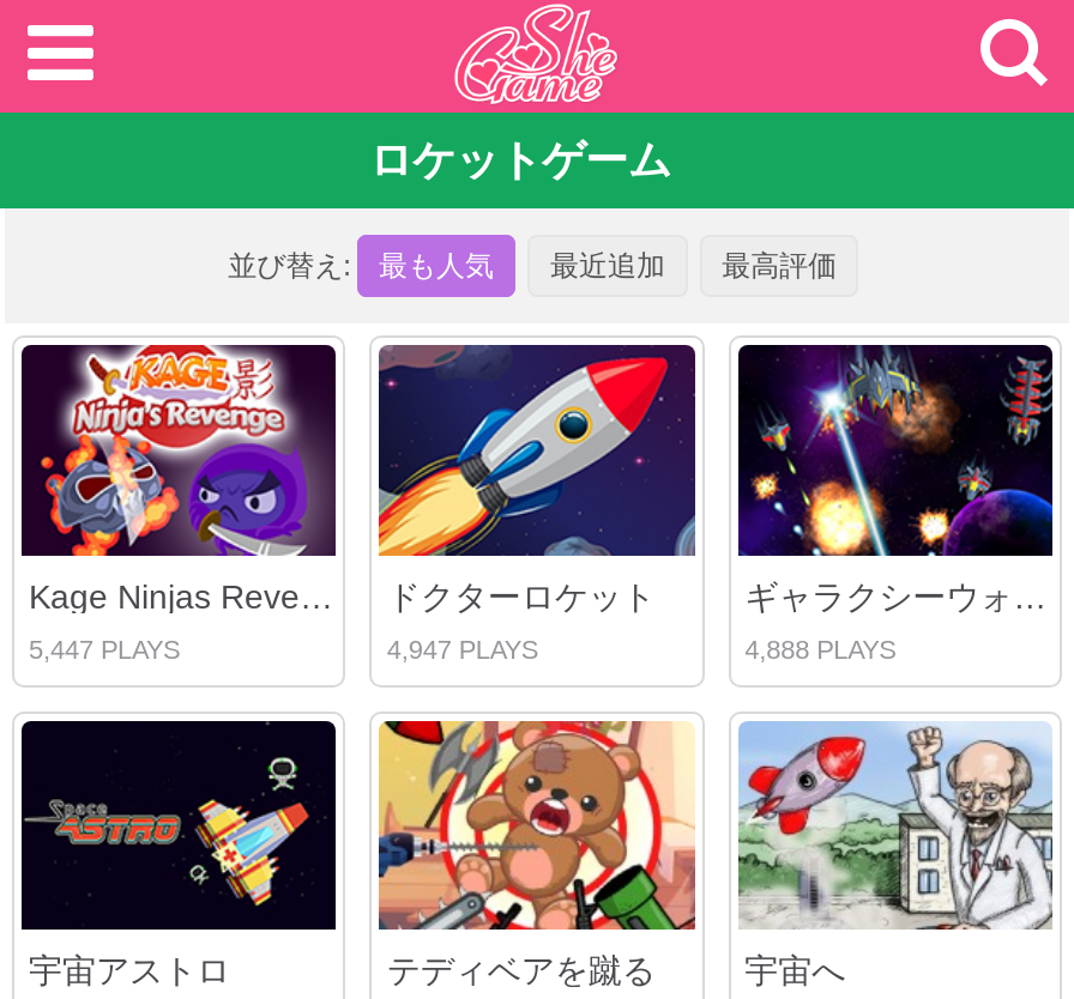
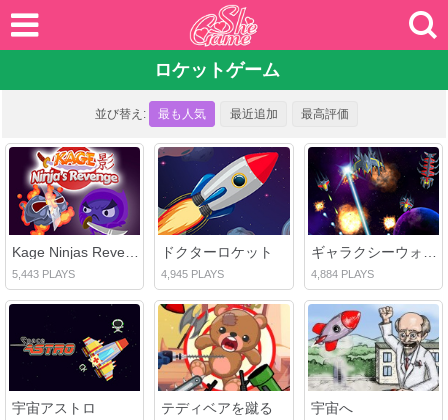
[29,634,180,662] 5,447 PLAYS -> [12,267,75,279] 5,443 PLAYS
[387,634,538,662] 4,947 PLAYS -> [161,267,224,279] 4,945 PLAYS
[745,634,896,662] 4,888 PLAYS -> [311,267,374,279] 4,884 PLAYS

